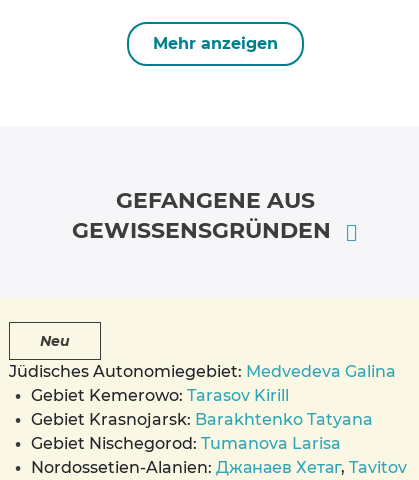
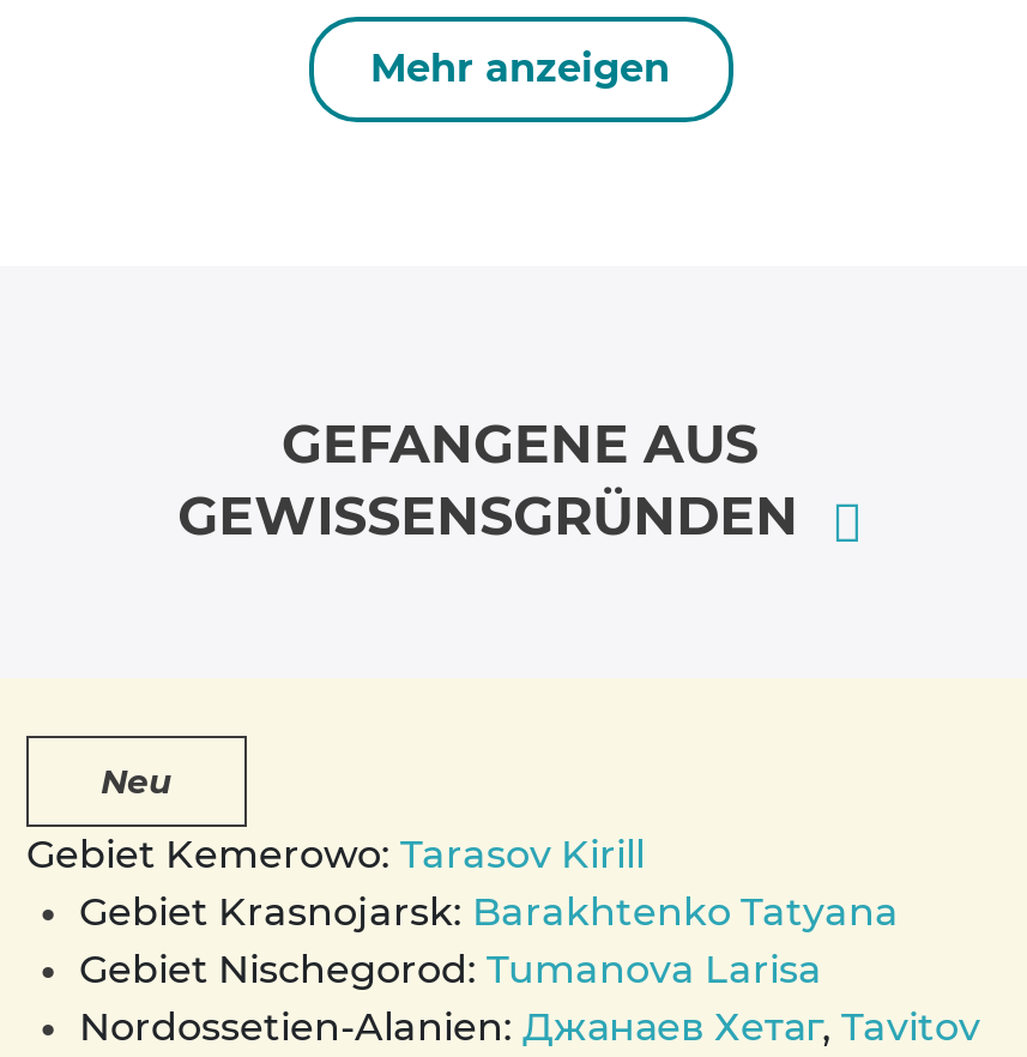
[9,362,396,381] Jüdisches Autonomiegebiet: Medvedeva Galina -> none

